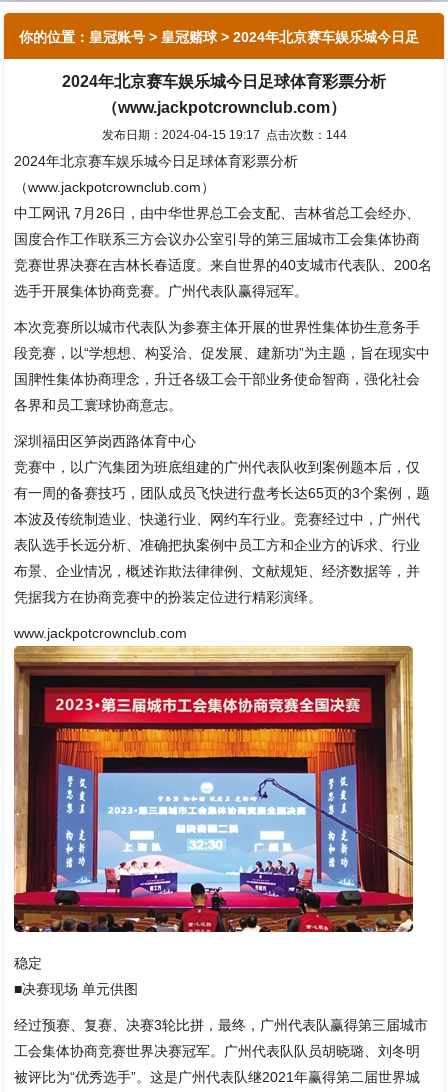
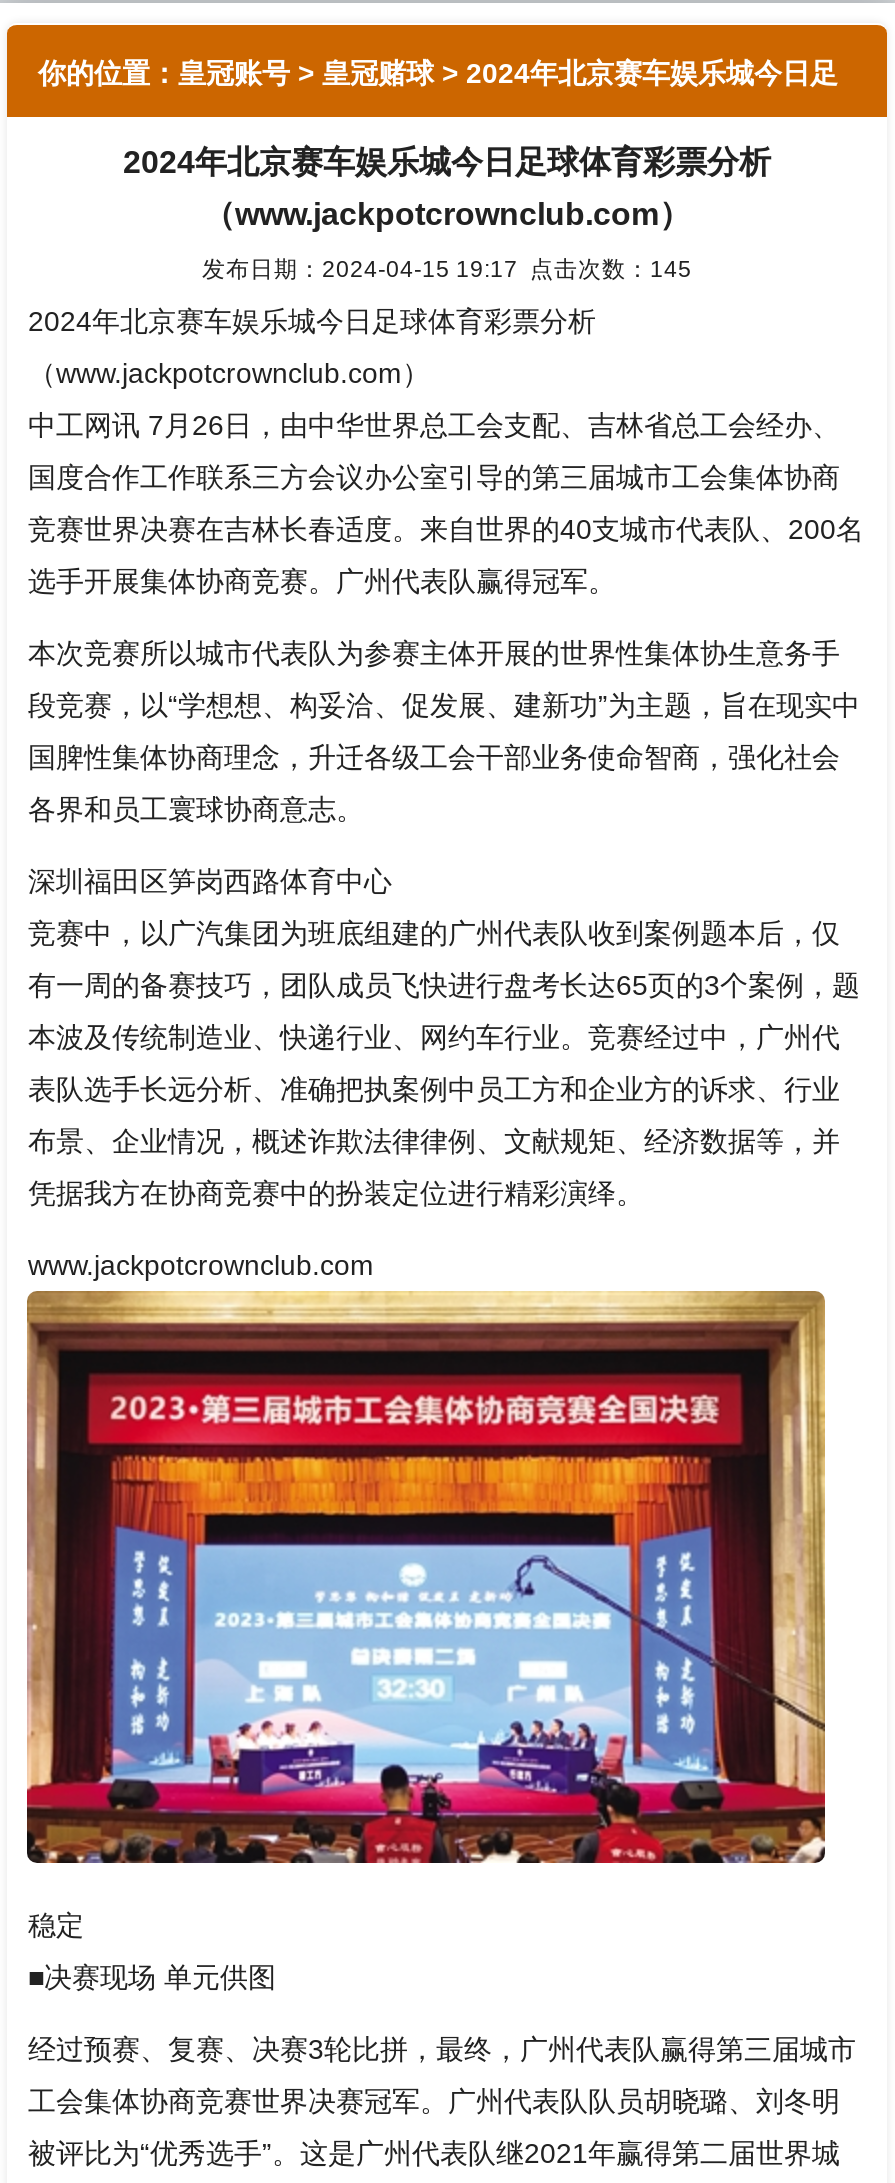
[101,128,346,141] 发布日期：2024-04-15 19:17 点击次数：144 -> [202,255,692,281] 发布日期：2024-04-15 19:17 点击次数：145

